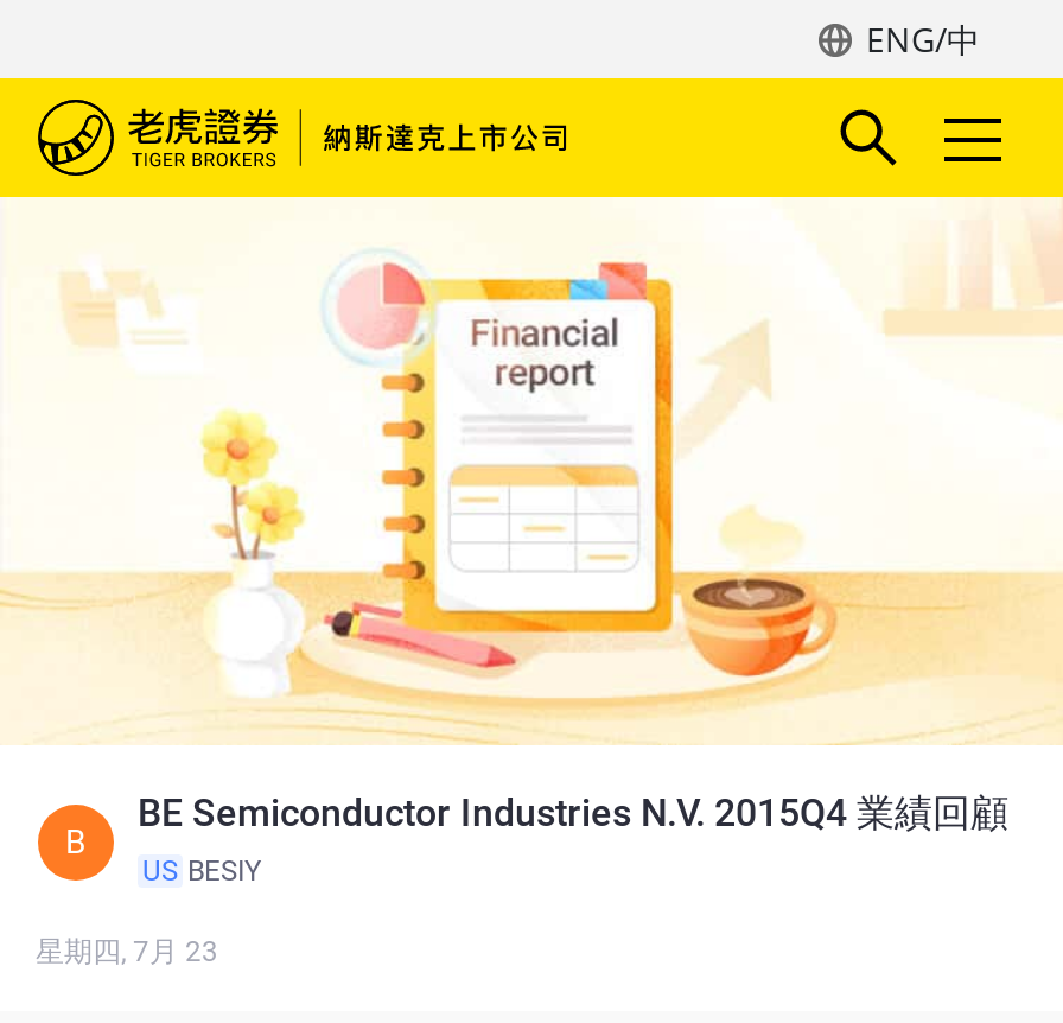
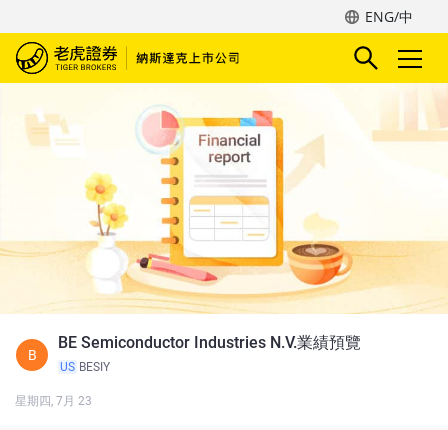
[138,789,1008,835] BE Semiconductor Industries N.V. 2015Q4 業績回顧 -> [58,333,361,352] BE Semiconductor Industries N.V.業績預覽

